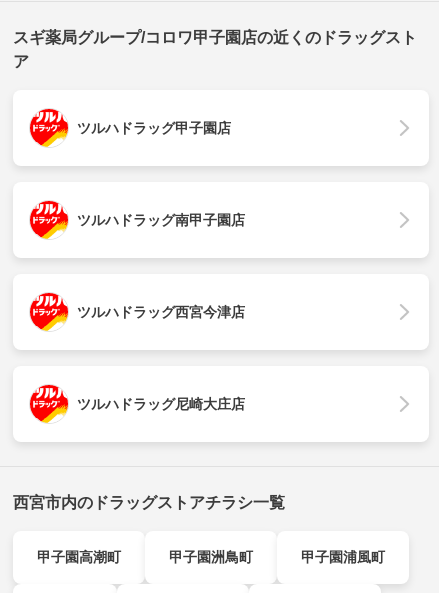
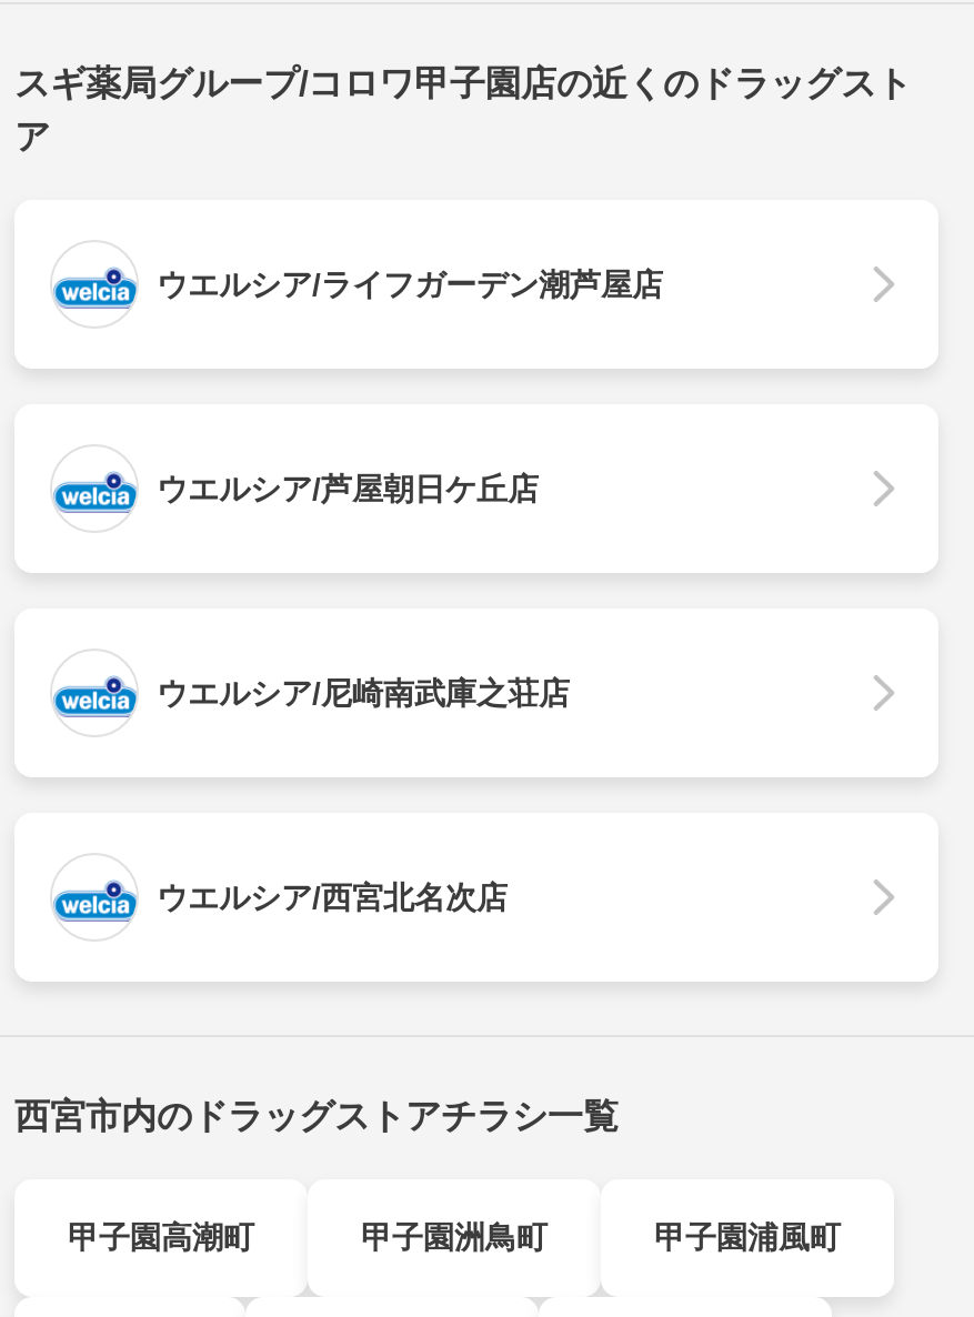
[29,108,231,148] [image] | ツルハドラッグ甲子園店 -> [50,242,663,326] [image] | ウエルシア/ライフガーデン潮芦屋店
[29,200,245,240] [image] | ツルハドラッグ南甲子園店 -> [50,446,539,531] [image] | ウエルシア/芦屋朝日ケ丘店
[29,292,245,332] [image] | ツルハドラッグ西宮今津店 -> [50,651,570,735] [image] | ウエルシア/尼崎南武庫之荘店
[29,384,245,424] [image] | ツルハドラッグ尼崎大庄店 -> [50,855,508,939] [image] | ウエルシア/西宮北名次店

